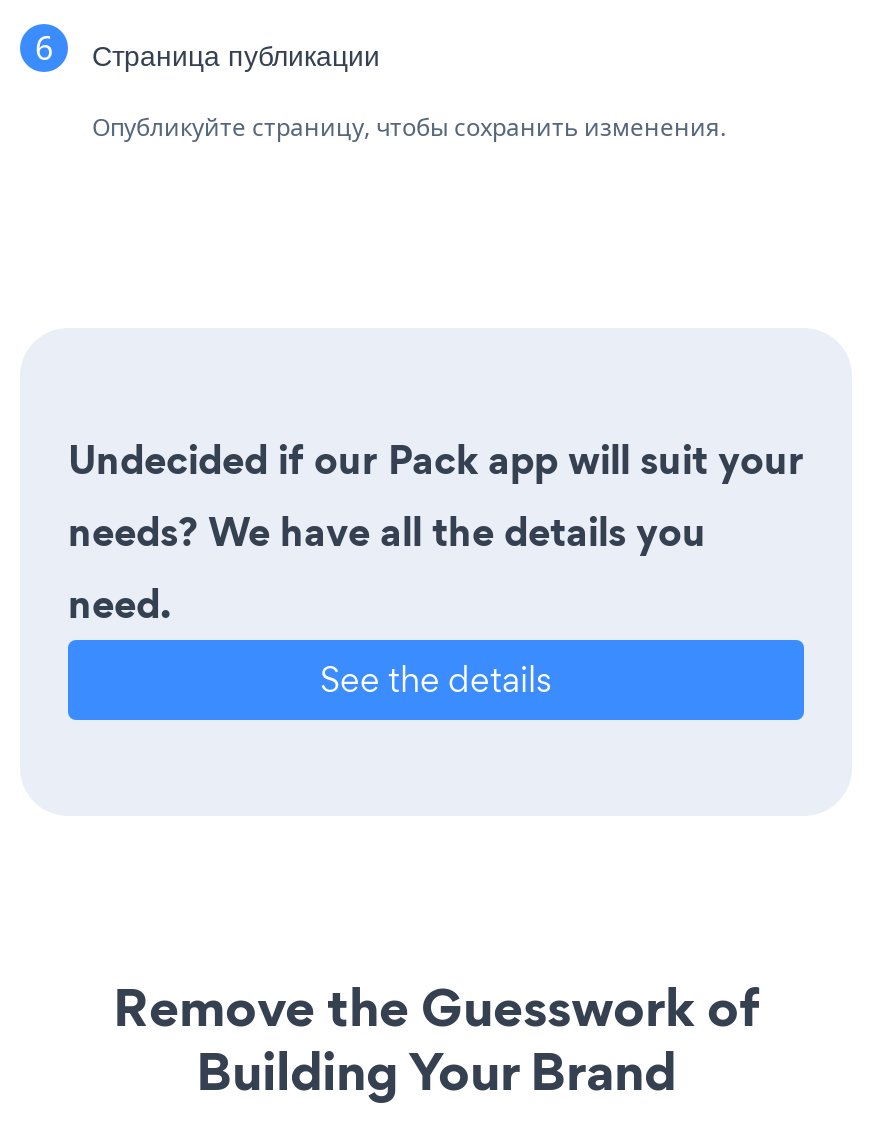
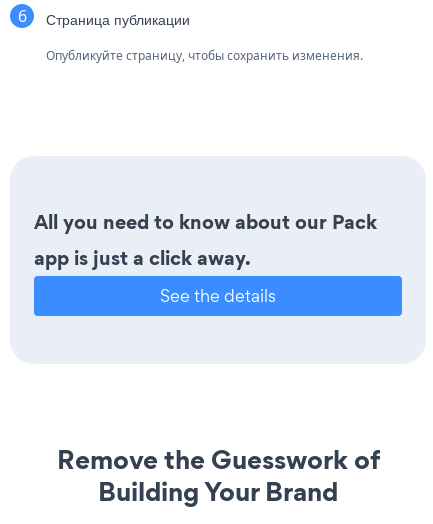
[68,433,804,633] Undecided if our Pack app will suit your | needs? We have all the details you | need. -> [34,208,377,272] All you need to know about our Pack | app is just a click away.

